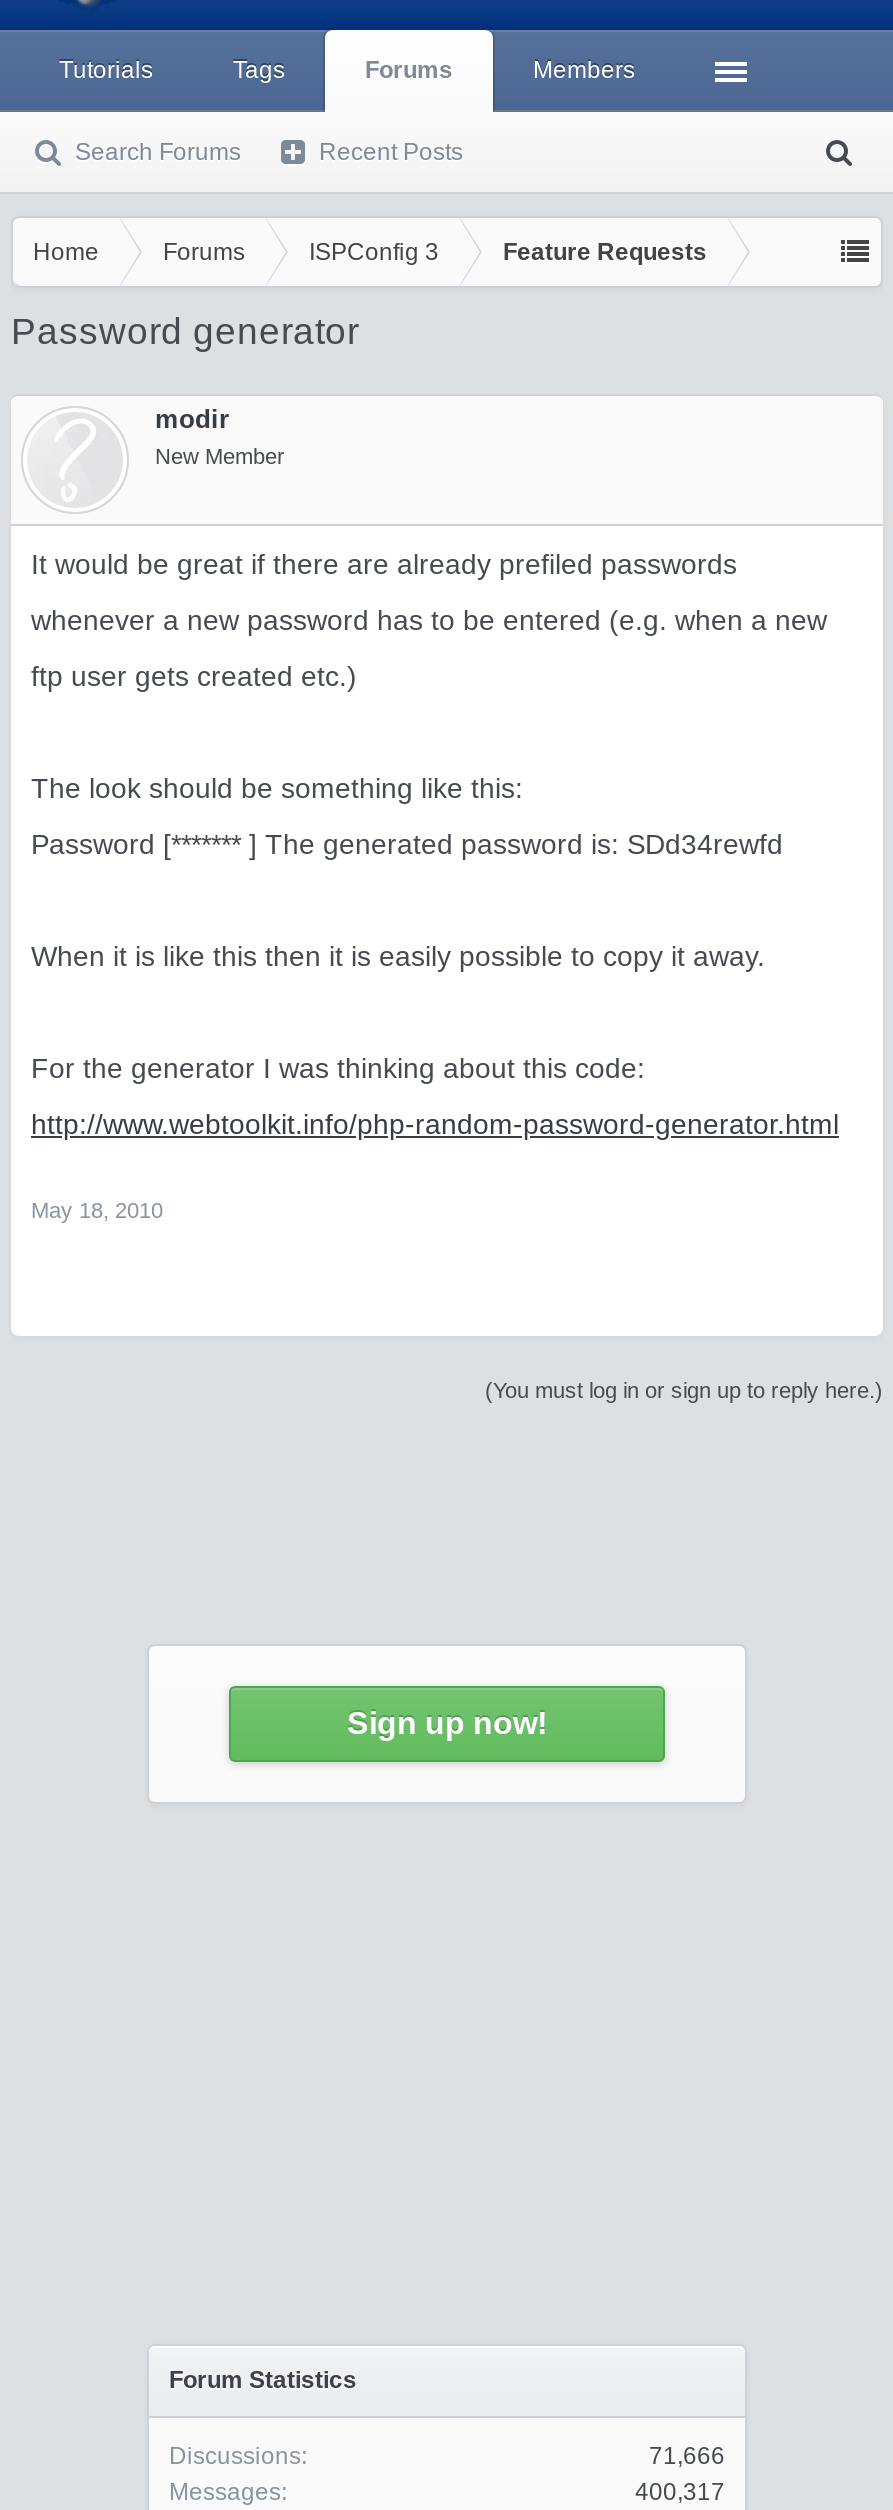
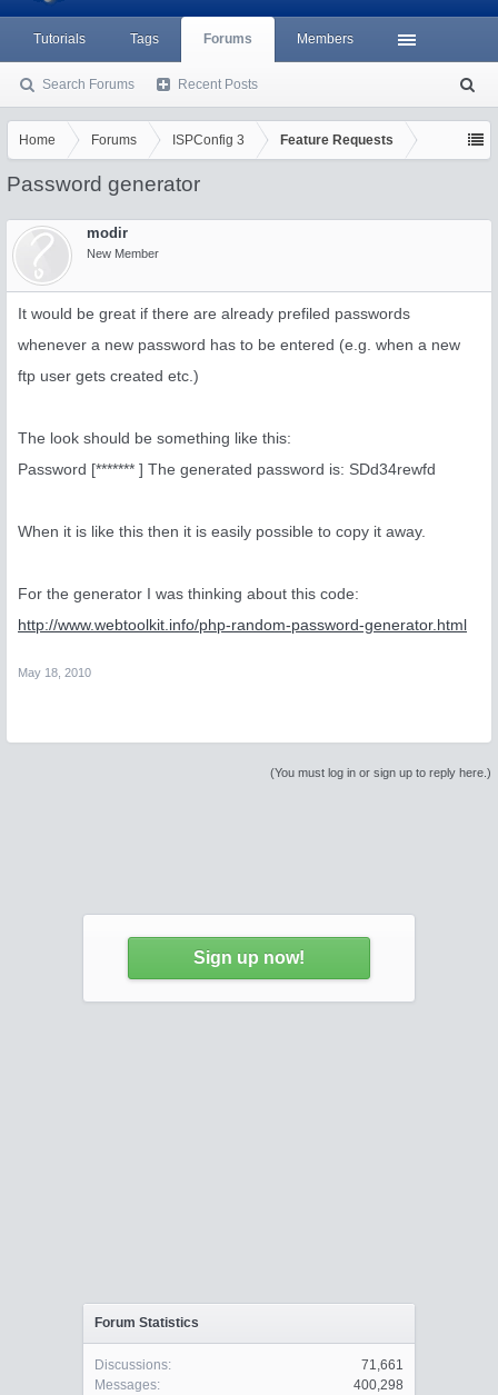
[649,2442,725,2470] 71,666 -> [361,1357,404,1373] 71,661
[635,2478,725,2506] 400,317 -> [353,1377,404,1393] 400,298

